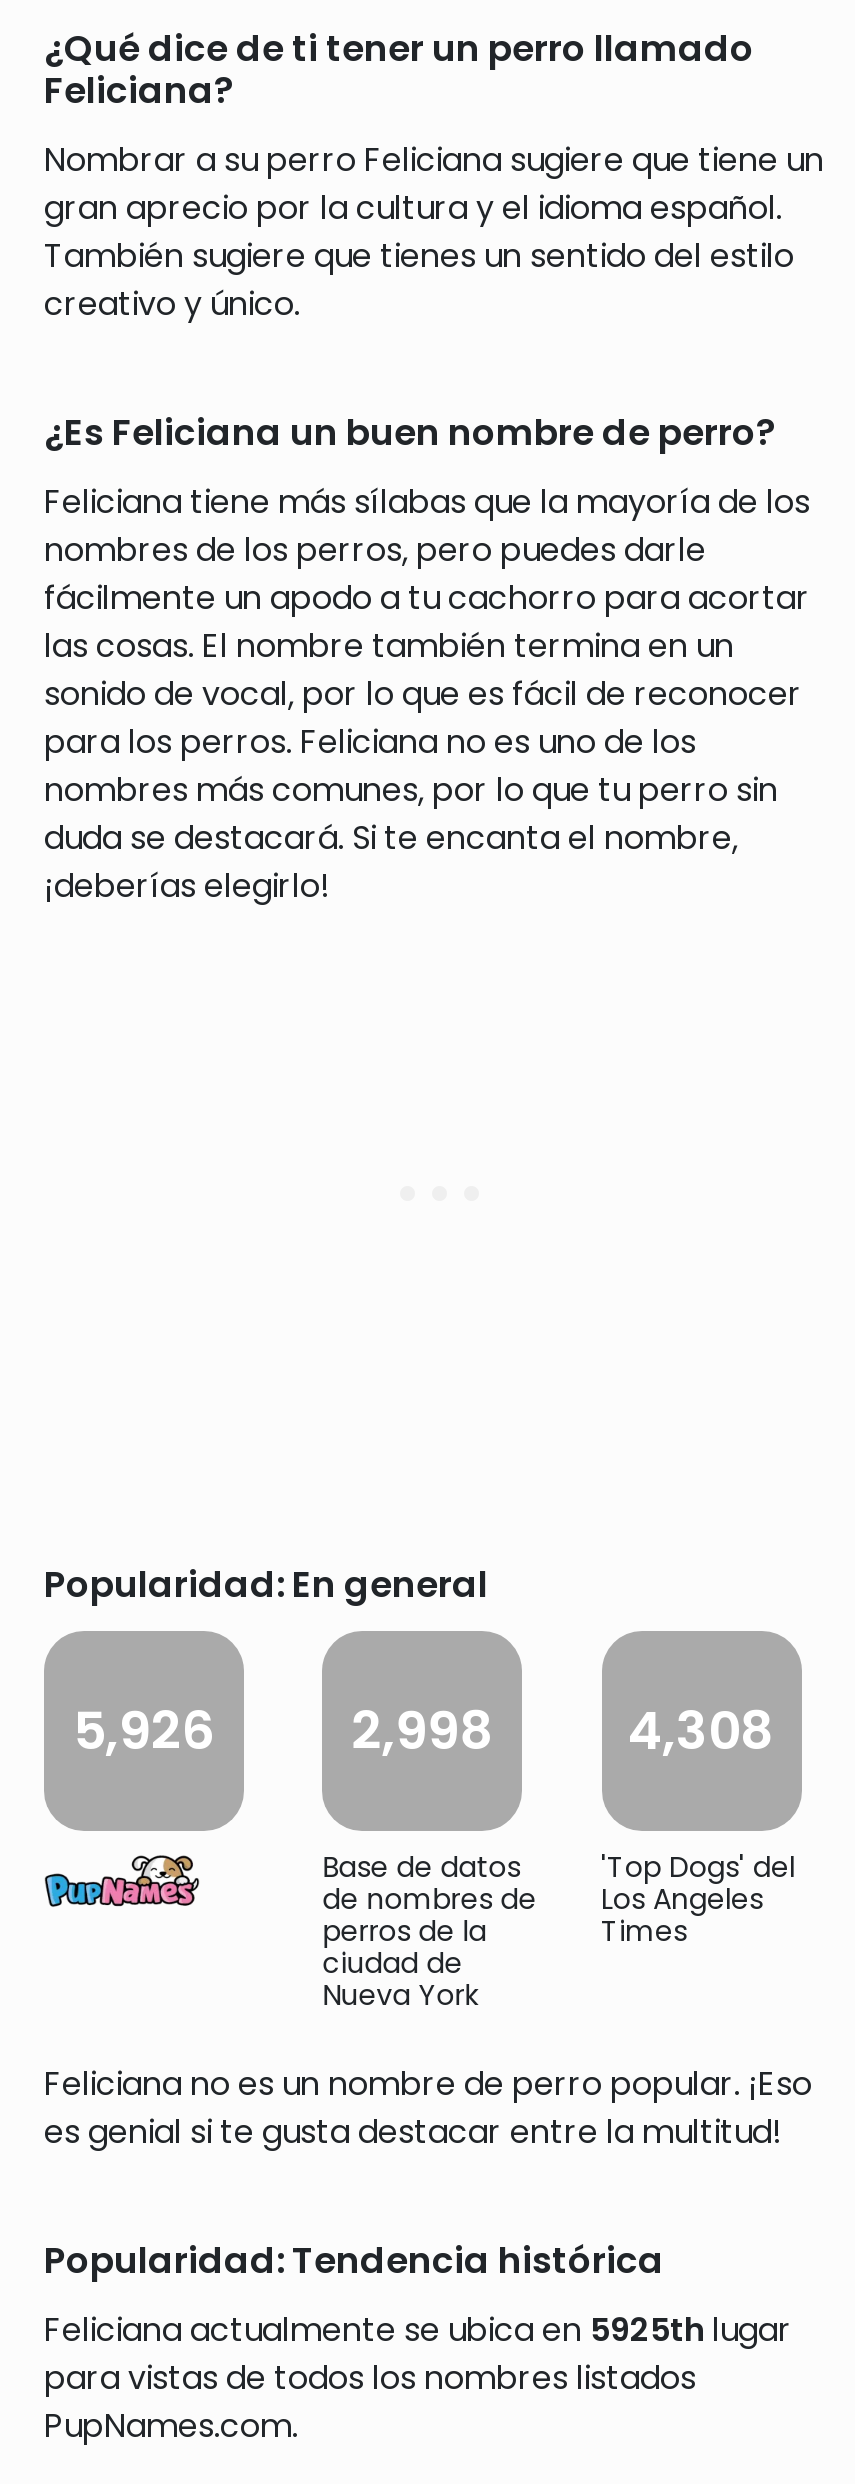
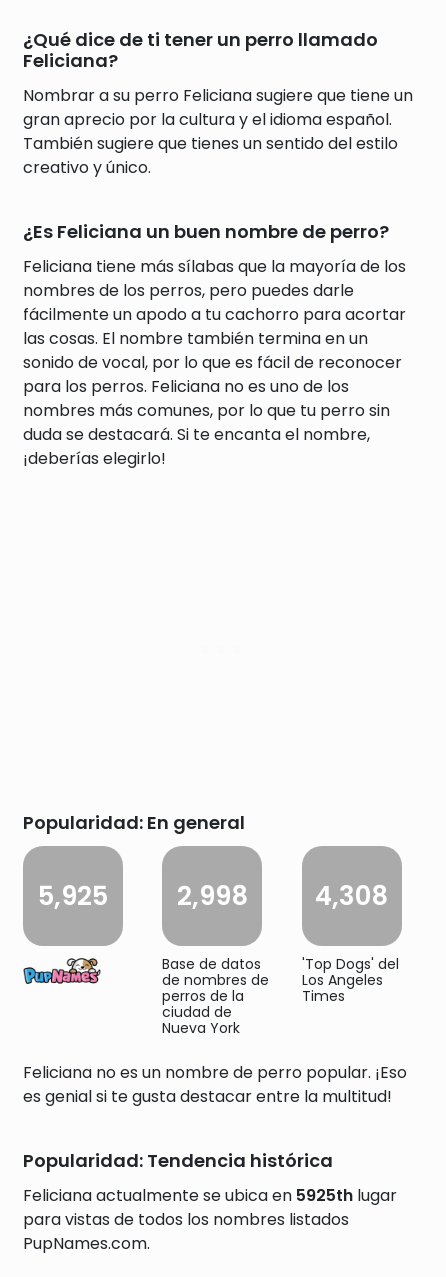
[73,1695,774,1767] 5,926 2,998 4,308 -> [38,878,388,914] 5,925 2,998 4,308

